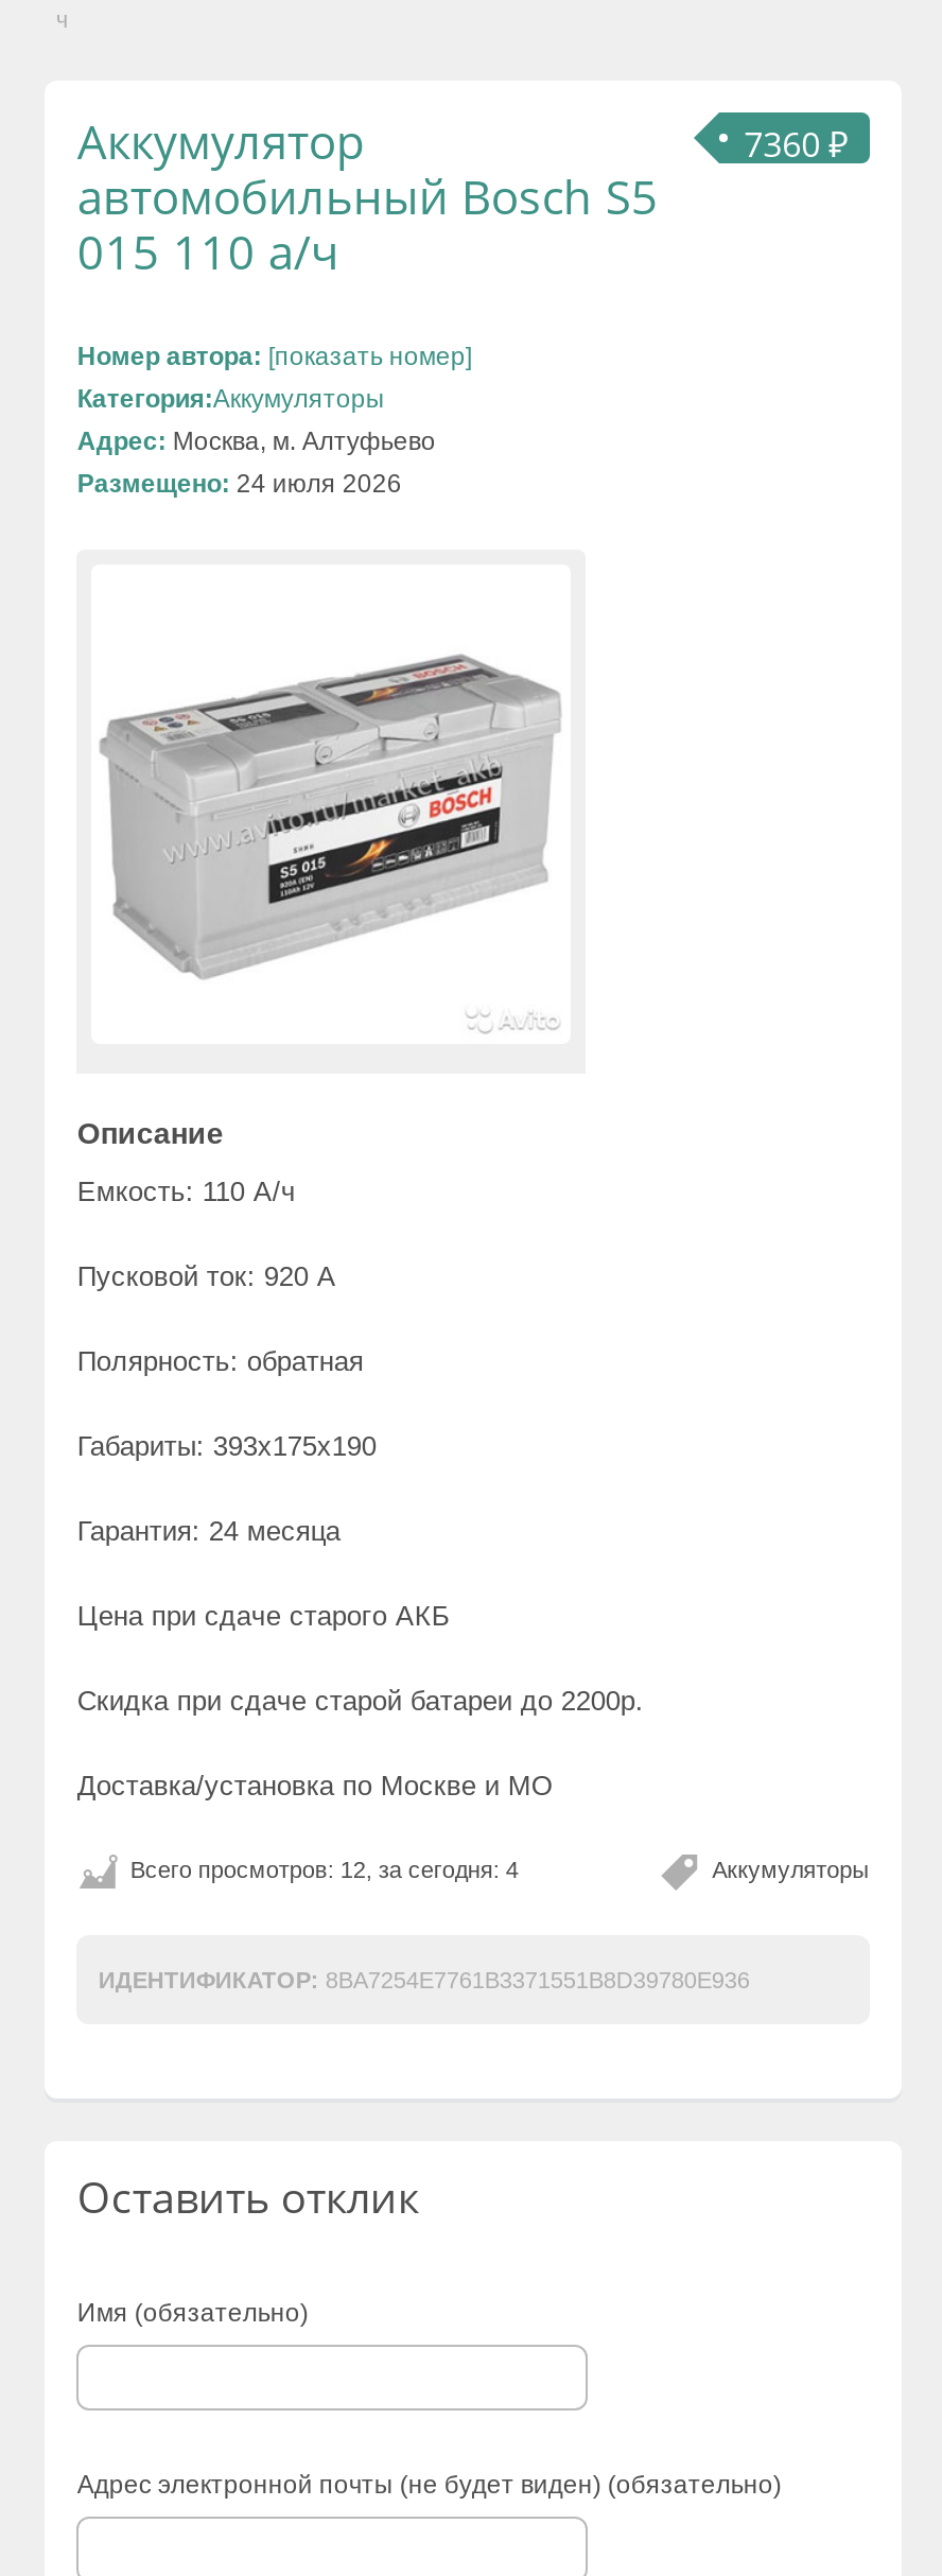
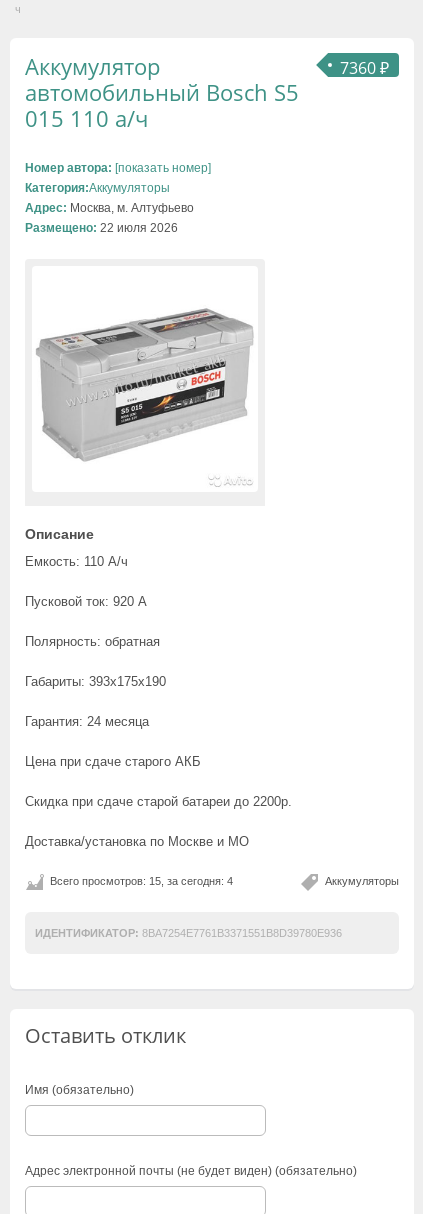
[77,469,402,499] Размещено: 24 июля 2026 -> [25,221,178,235] Размещено: 22 июля 2026
[130,1857,519,1883] Всего просмотров: 12, за сегодня: 4 -> [50,875,233,887] Всего просмотров: 15, за сегодня: 4

